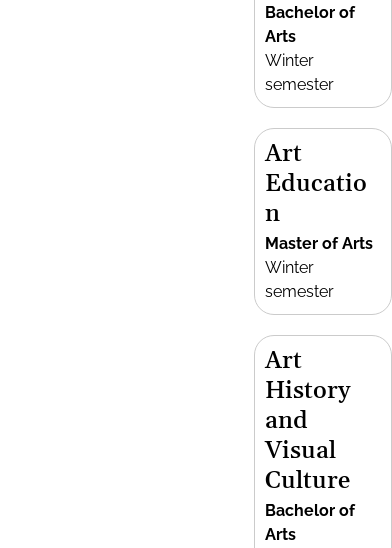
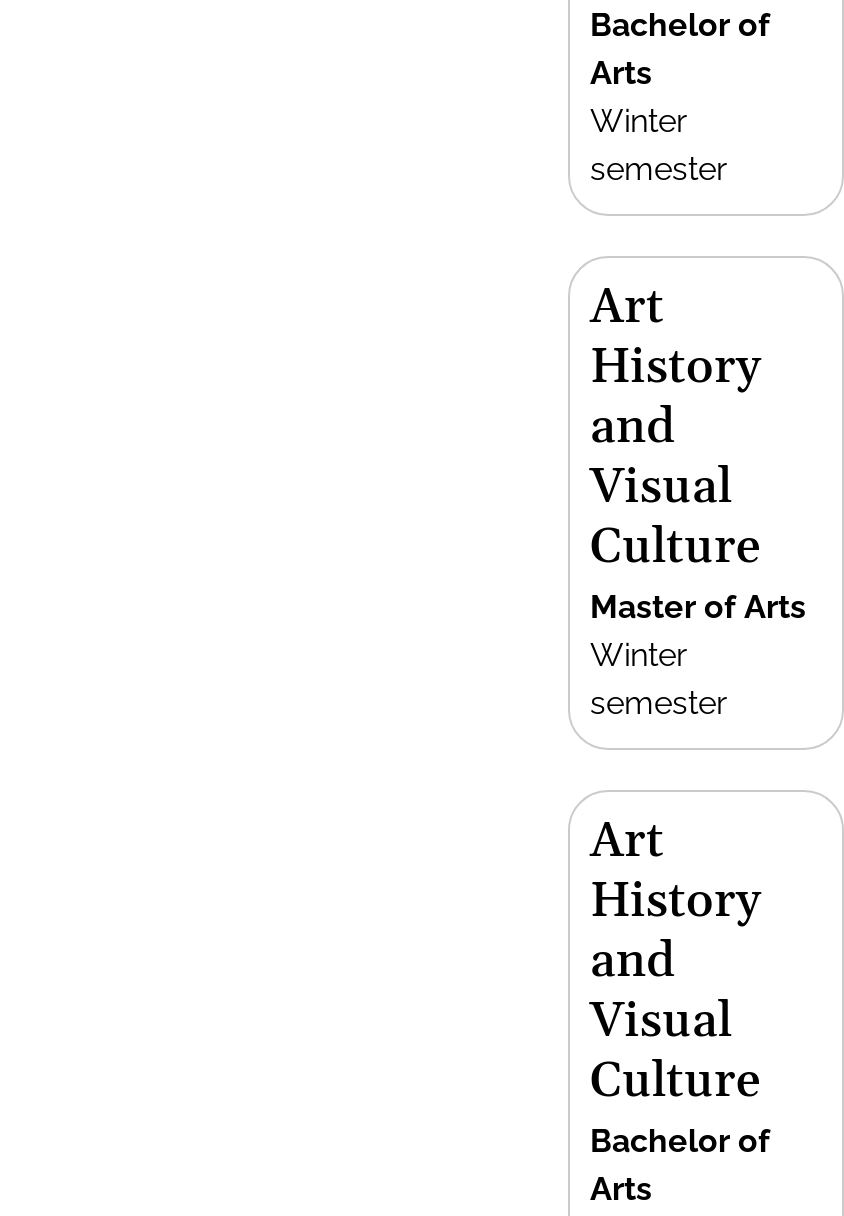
[265,169,367,229] Educatio | n -> [590,338,760,578] History | and | Visual | Culture

